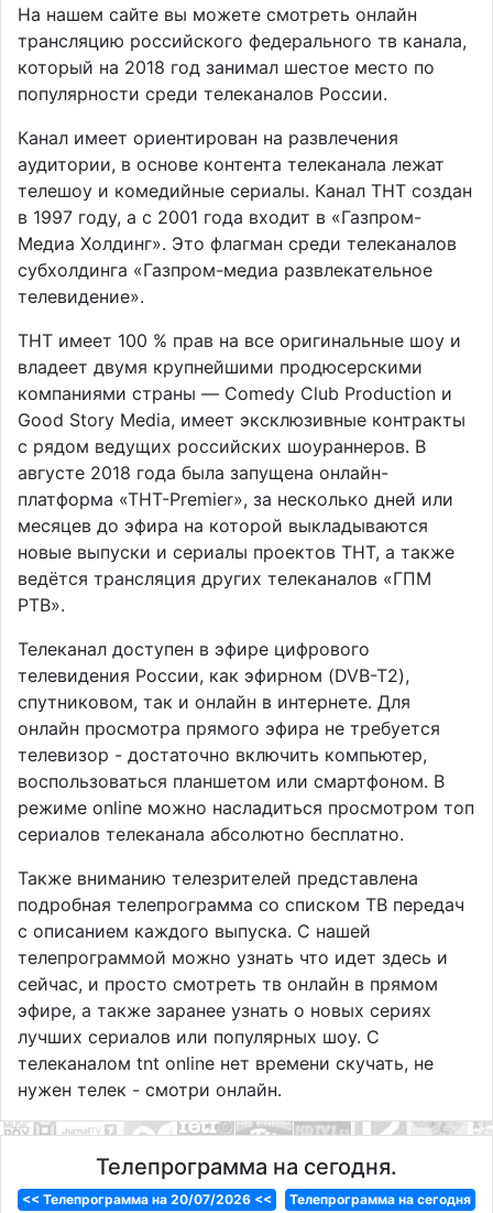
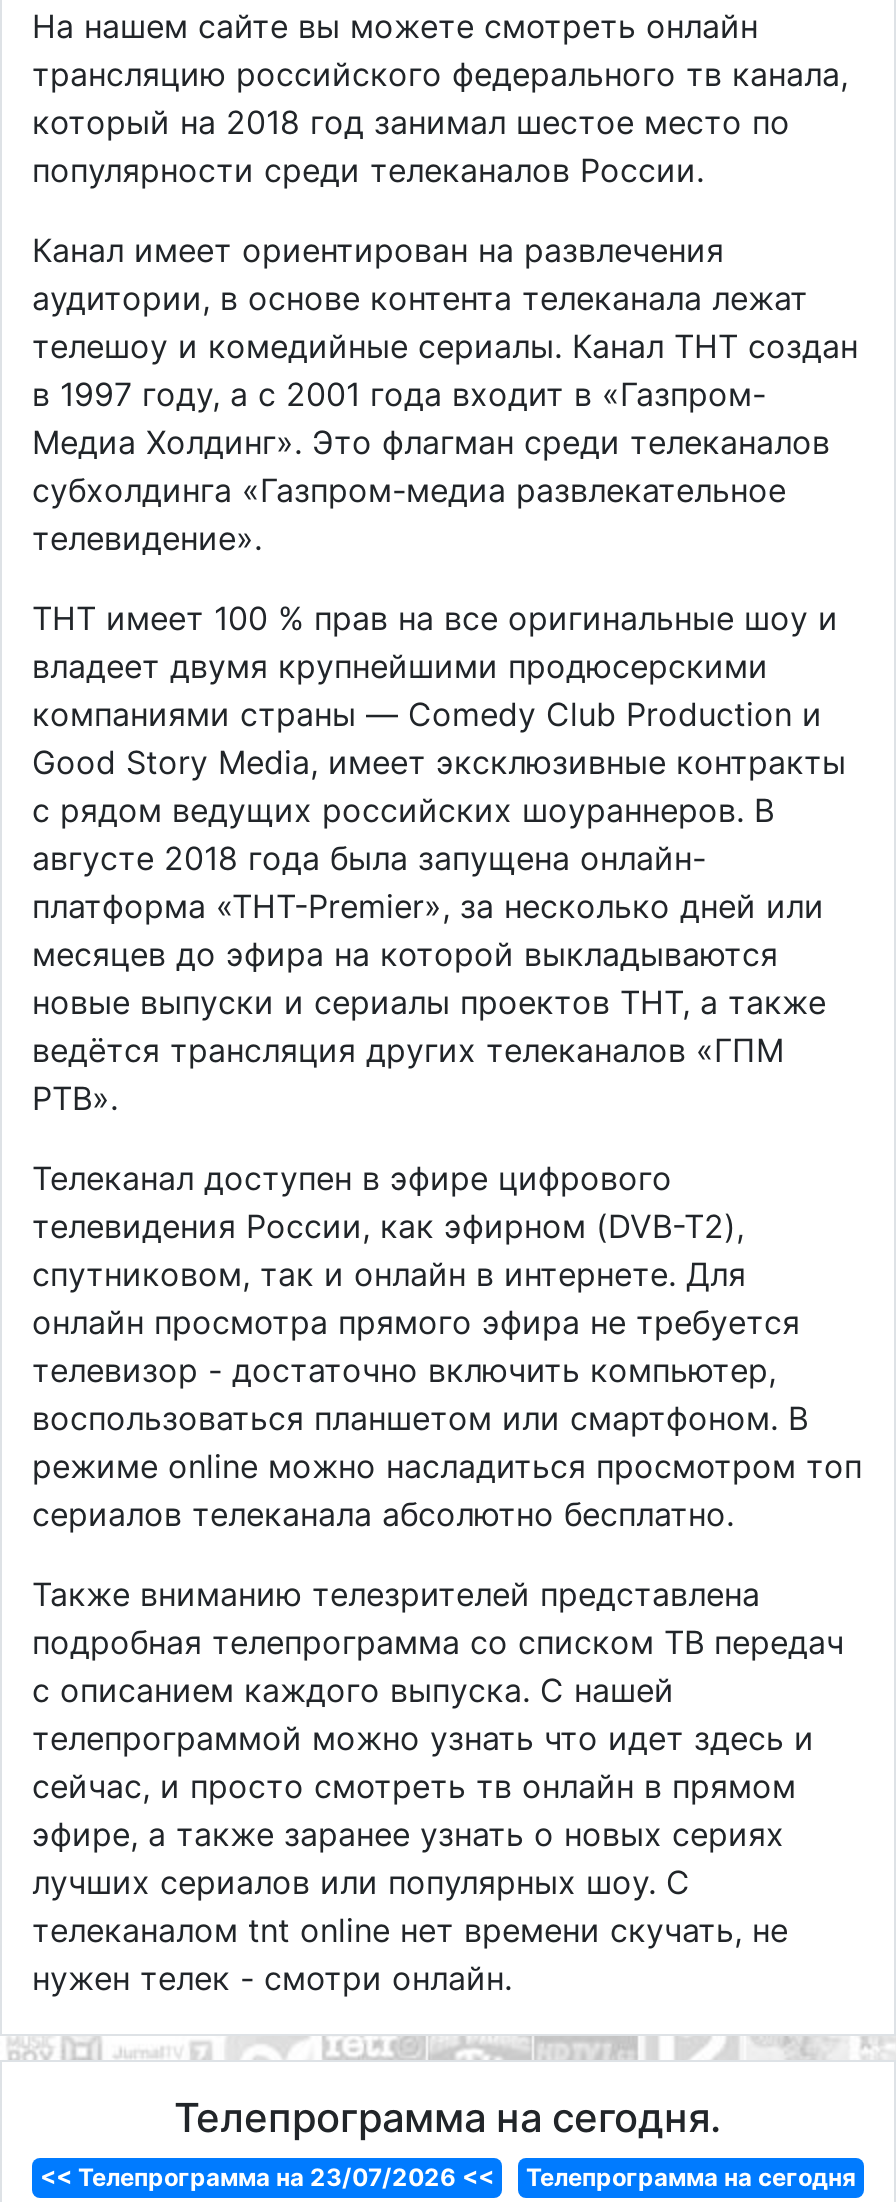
[22,1191,272,1208] << Телепрограмма на 20/07/2026 << -> [40,2162,494,2192] << Телепрограмма на 23/07/2026 <<

